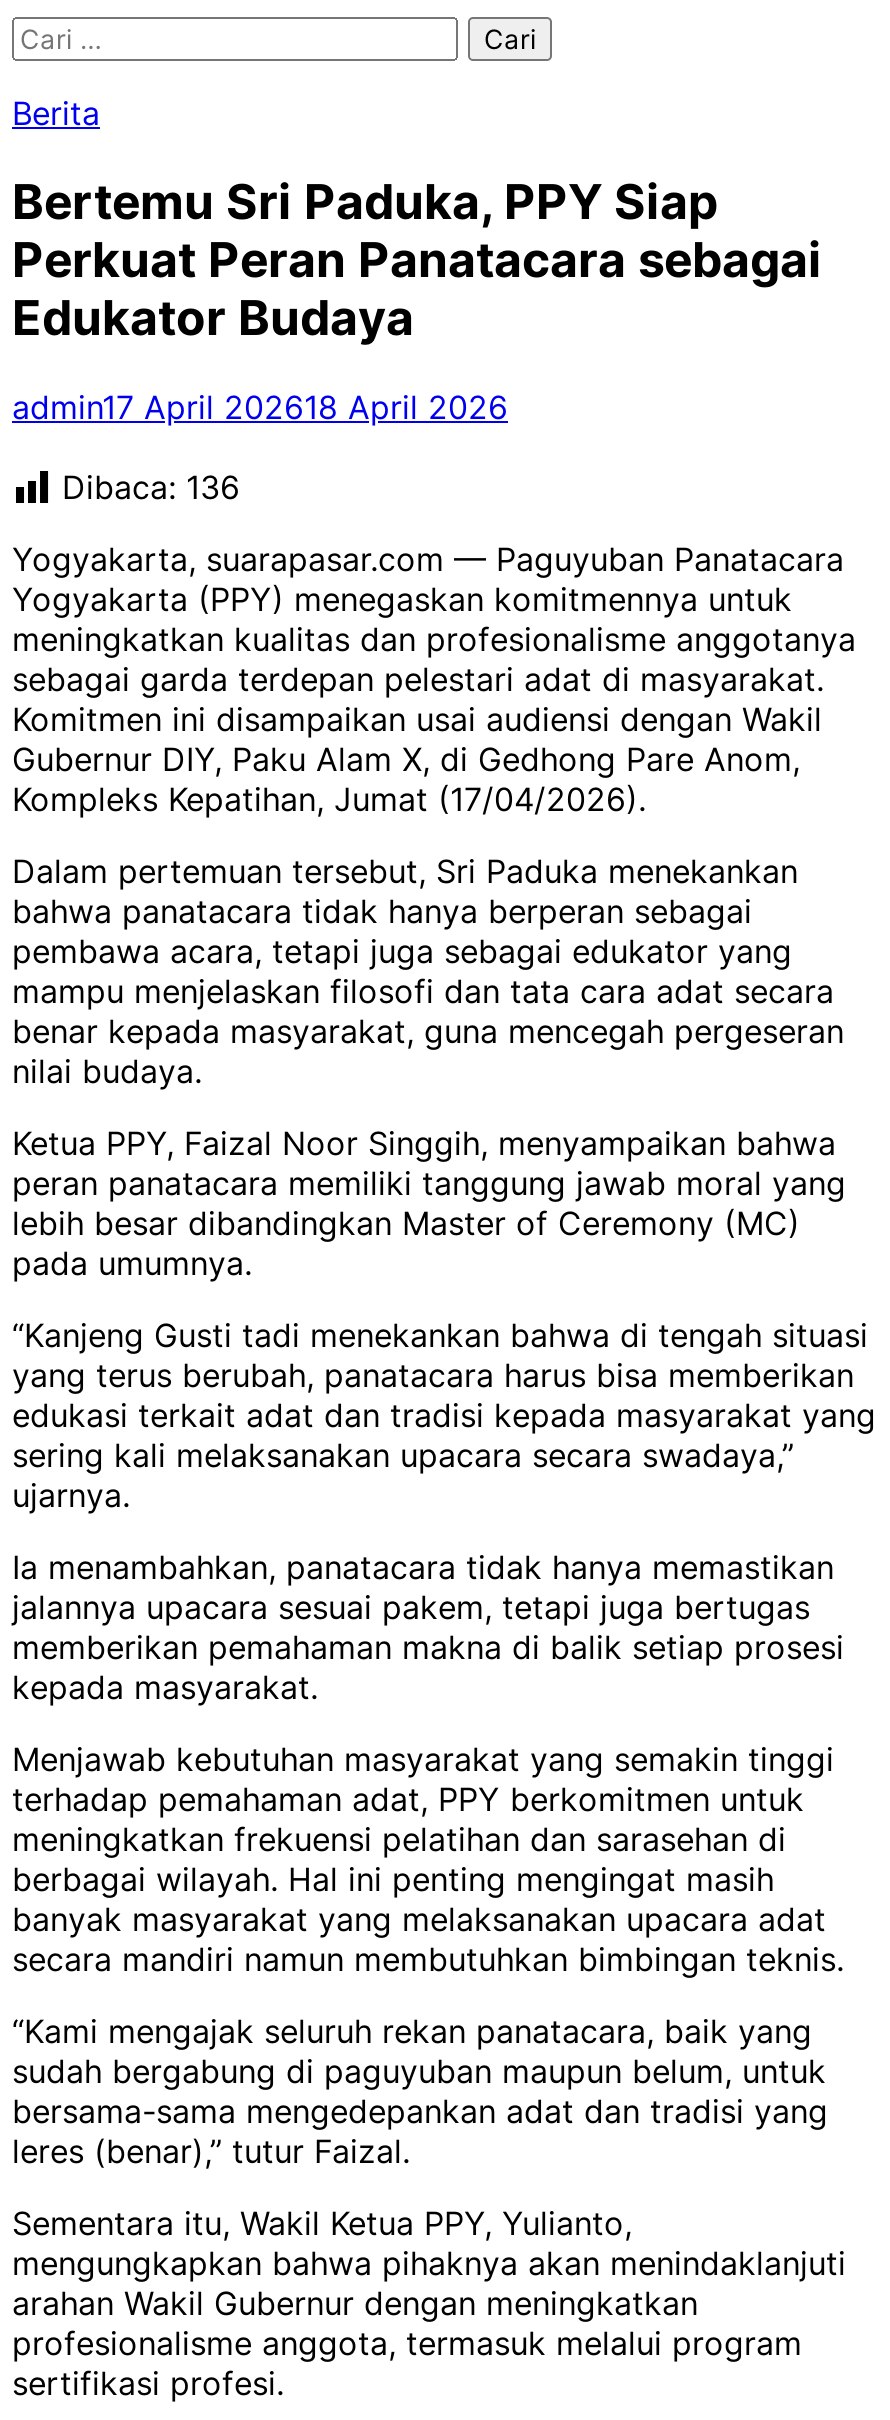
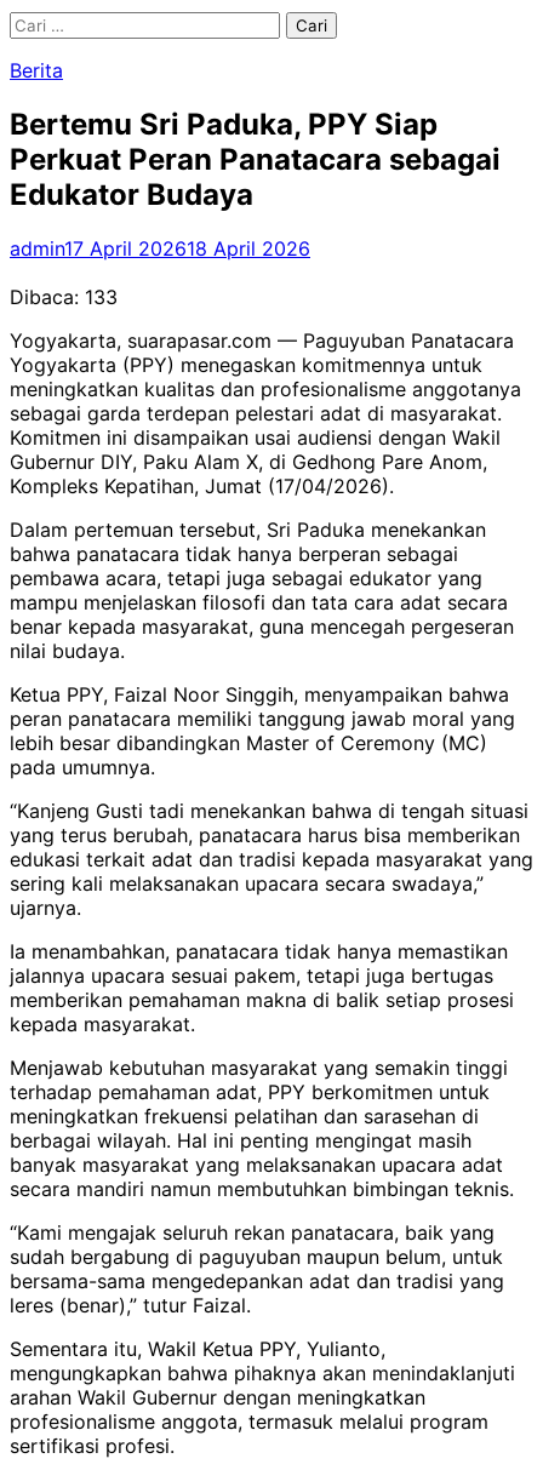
[62,467,240,507] Dibaca: 136 -> [10,285,118,309] Dibaca: 133

